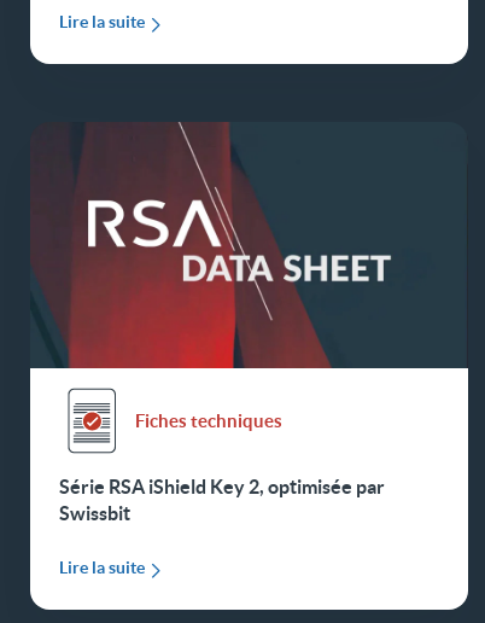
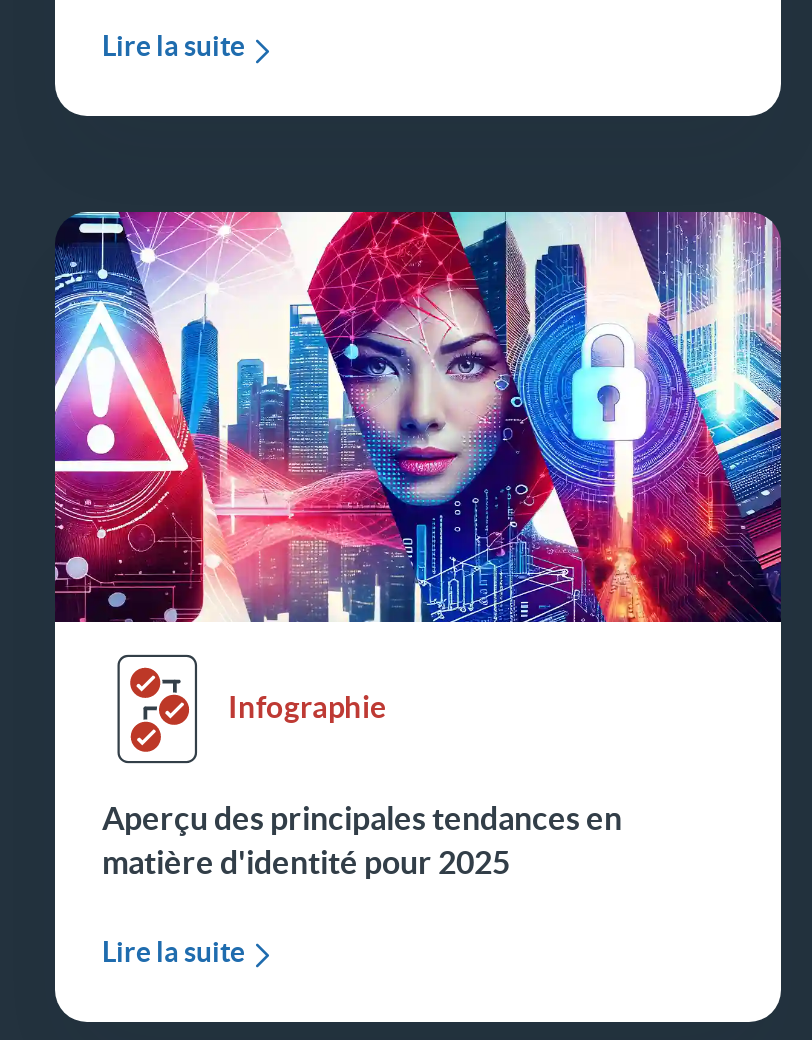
[30,122,468,431] [image] | Fiches techniques -> [53,210,783,724] [image] | Infographie
[59,397,384,524] [image] | Série RSA iShield Key 2, optimisée par | Swissbit -> [102,666,622,879] [image] | Aperçu des principales tendances en | matière d'identité pour 2025

